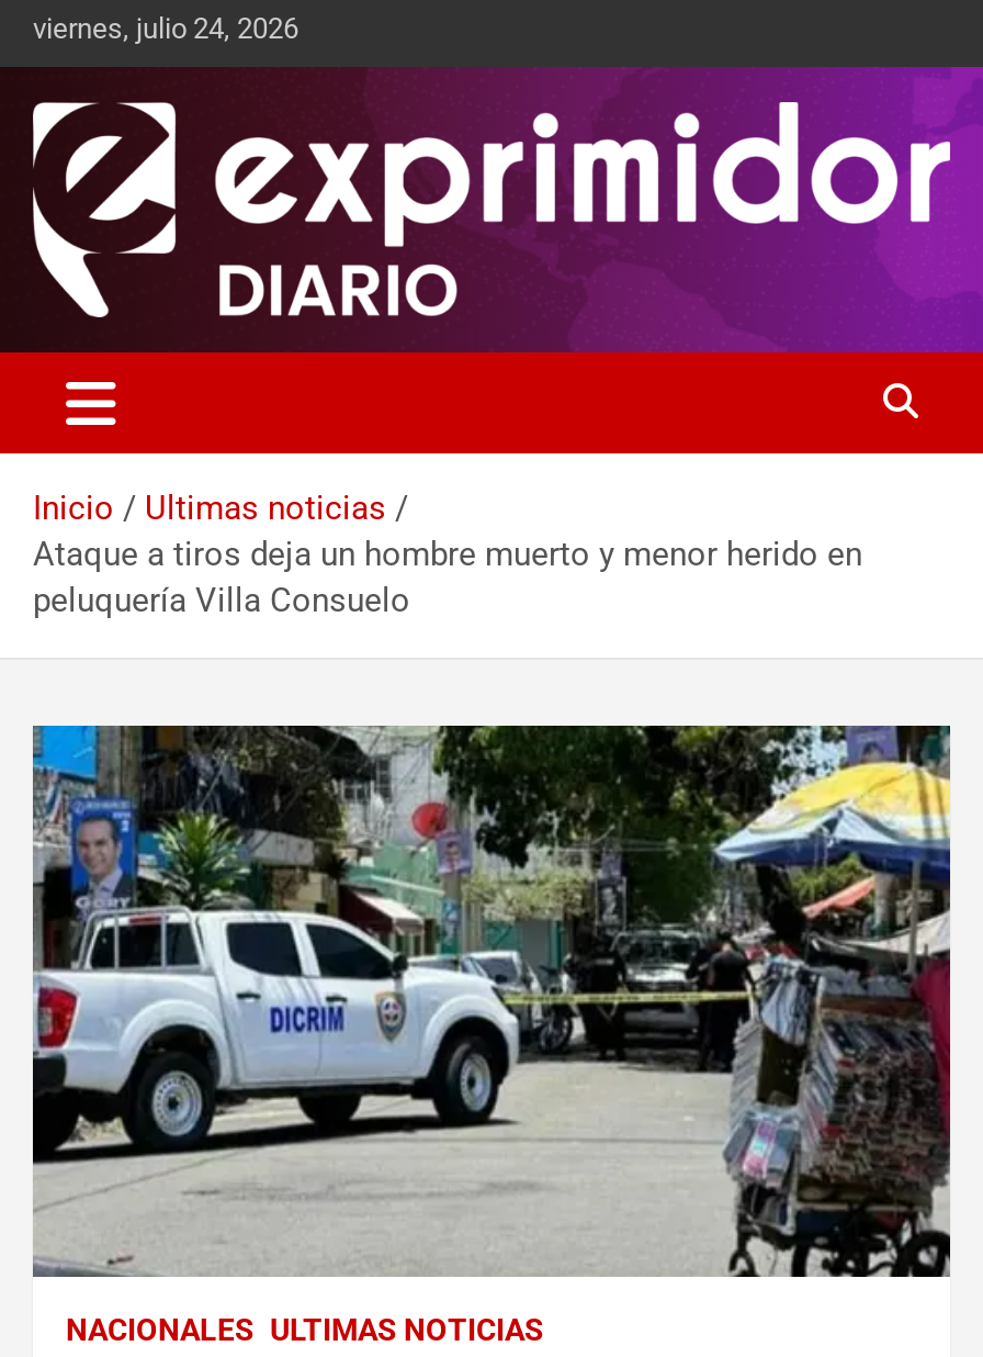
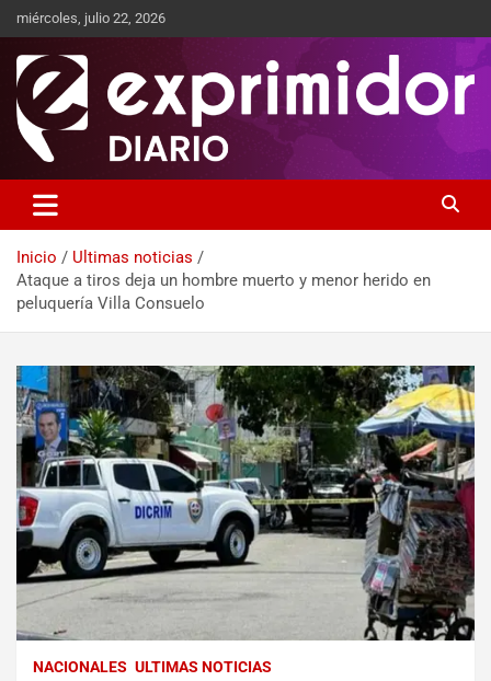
[33,12,298,45] viernes, julio 24, 2026 -> [16,10,165,26] miércoles, julio 22, 2026

